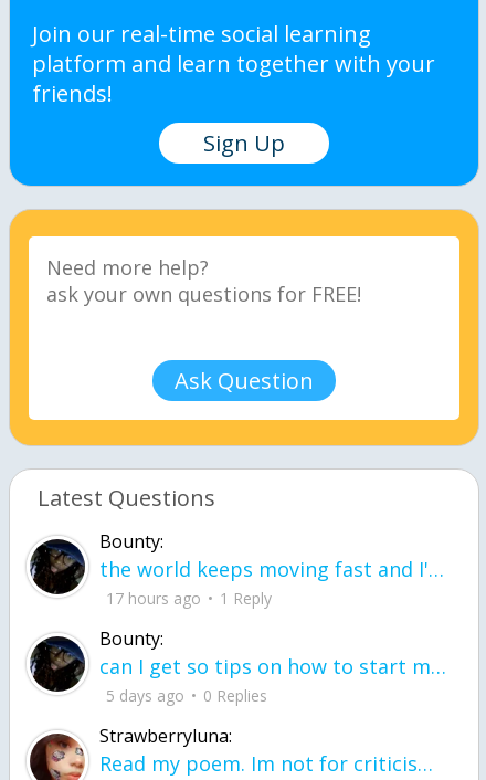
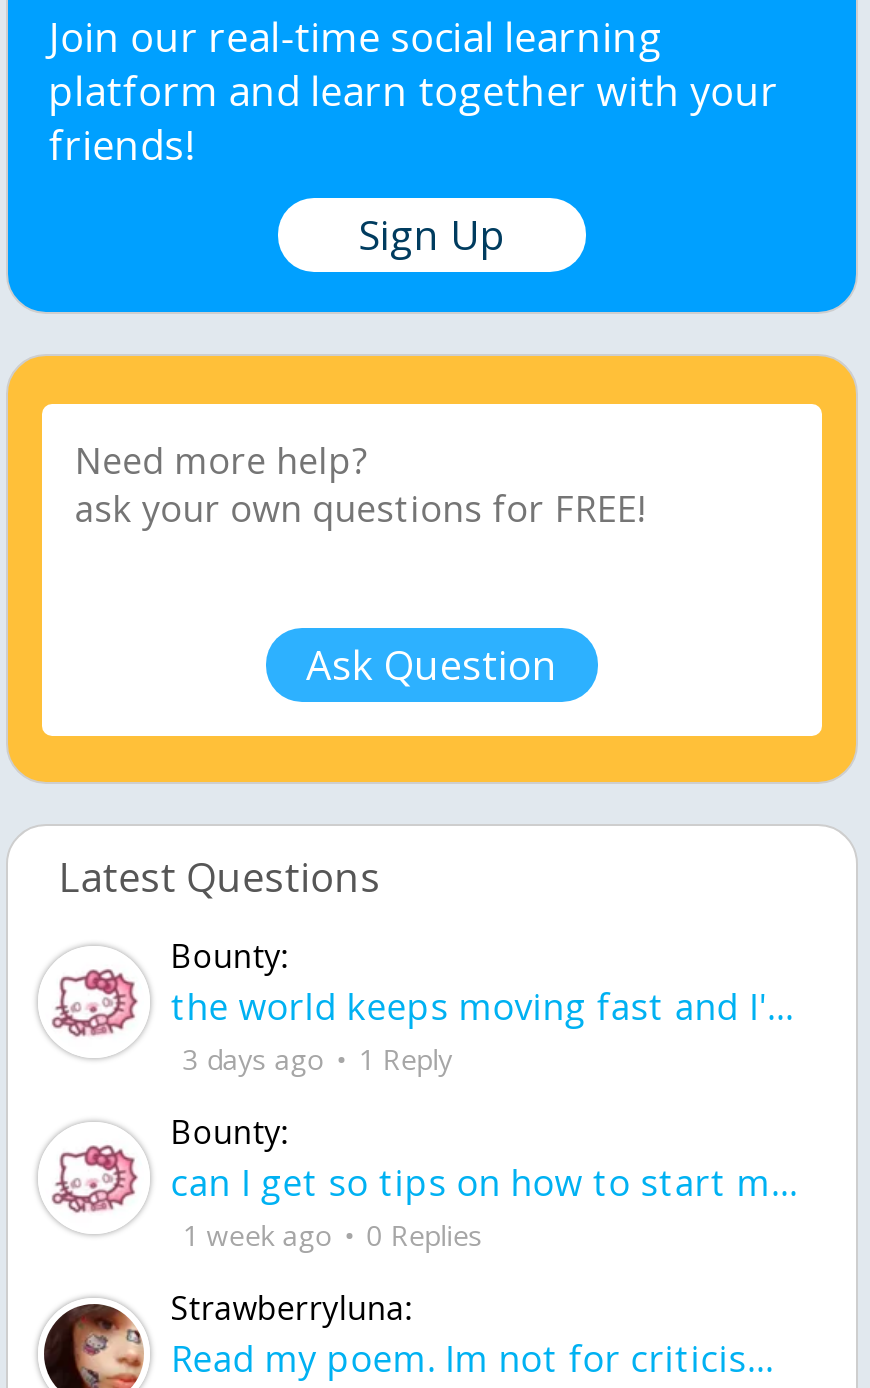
[29,538,272,609] [image] | 17 hours ago 1 Reply -> [44,952,452,1078] [image] | 3 days ago 1 Reply
[29,635,268,706] [image] | 5 days ago 0 Replies -> [44,1128,482,1254] [image] | 1 week ago 0 Replies

